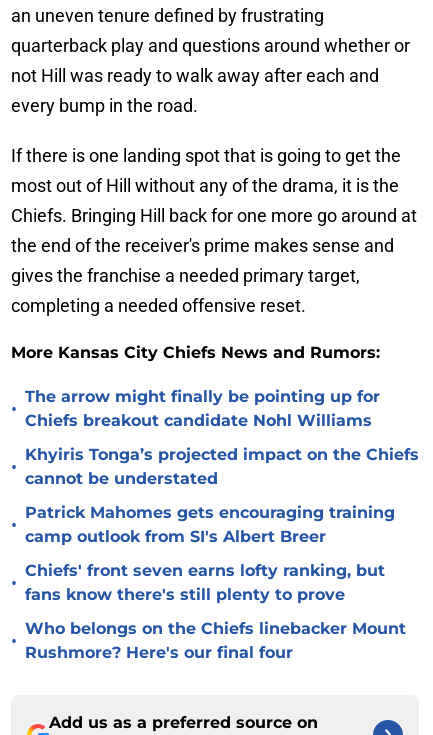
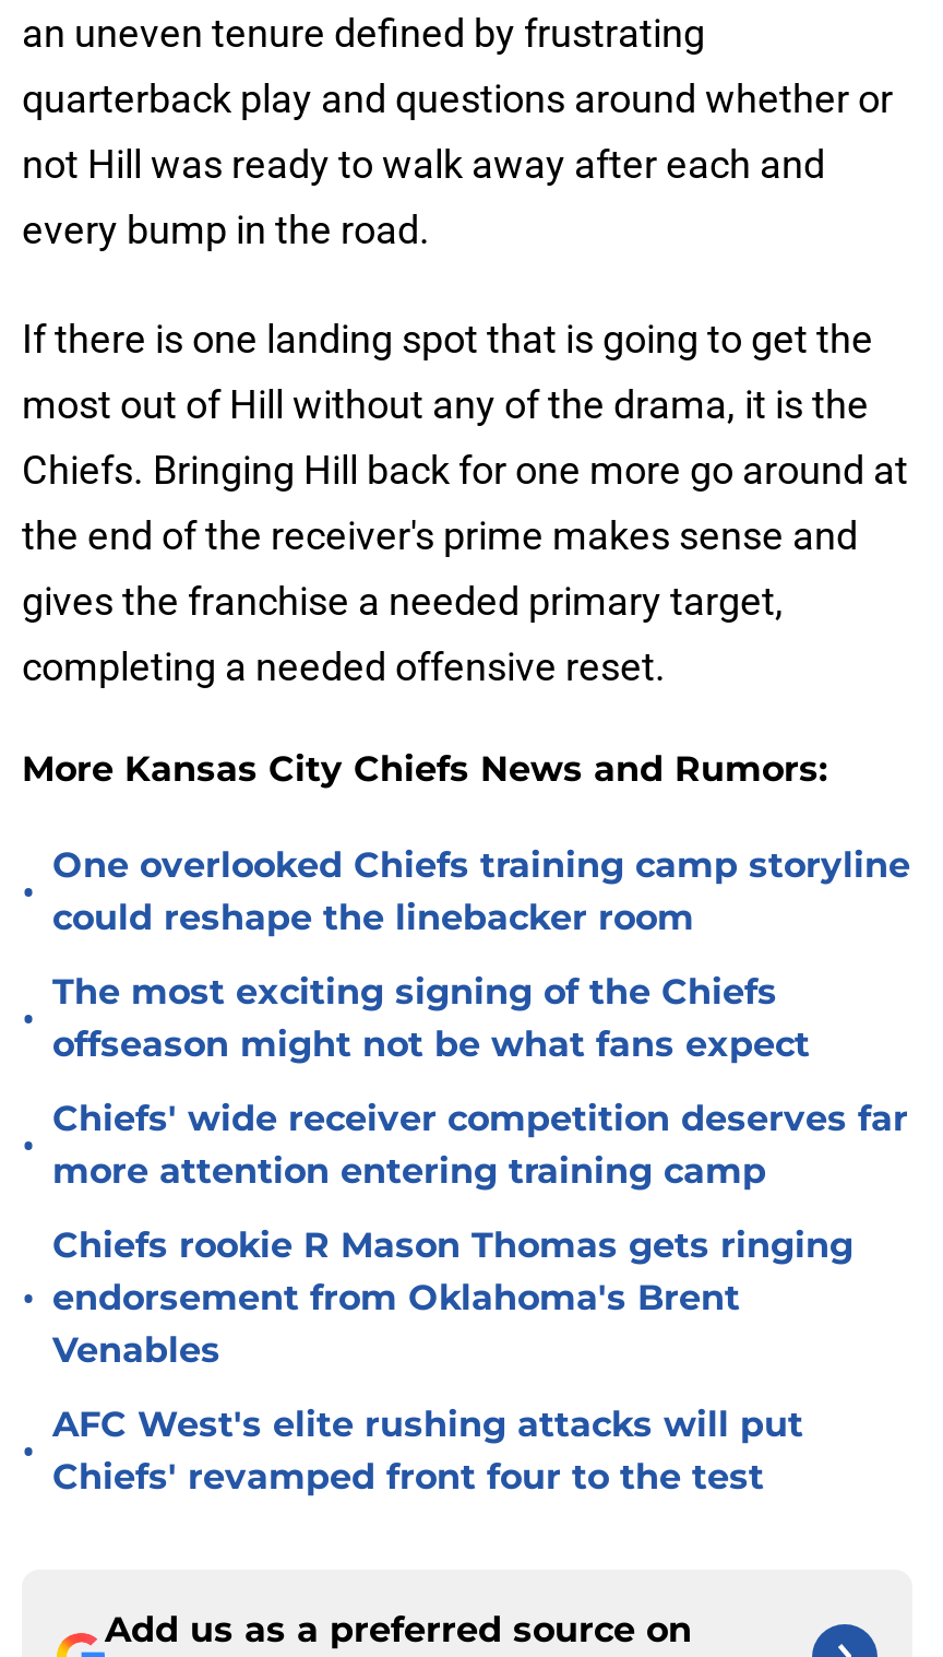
[25,387,380,430] The arrow might finally be pointing up for | Chiefs breakout candidate Nohl Williams -> [52,844,910,938] One overlooked Chiefs training camp storyline | could reshape the linebacker room
[25,445,419,488] Khyiris Tonga’s projected impact on the Chiefs | cannot be understated -> [52,971,810,1065] The most exciting signing of the Chiefs | offseason might not be what fans expect
[25,503,395,546] Patrick Mahomes gets encouraging training | camp outlook from SI's Albert Breer -> [52,1098,908,1192] Chiefs' wide receiver competition deserves far | more attention entering training camp
[25,561,385,604] Chiefs' front seven earns lofty ranking, but | fans know there's still plenty to prove -> [52,1224,854,1371] Chiefs rookie R Mason Thomas gets ringing | endorsement from Oklahoma's Brent | Venables
[25,619,406,662] Who belongs on the Chiefs linebacker Mount | Rushmore? Here's our final four -> [52,1404,803,1498] AFC West's elite rushing attacks will put | Chiefs' revamped front four to the test

